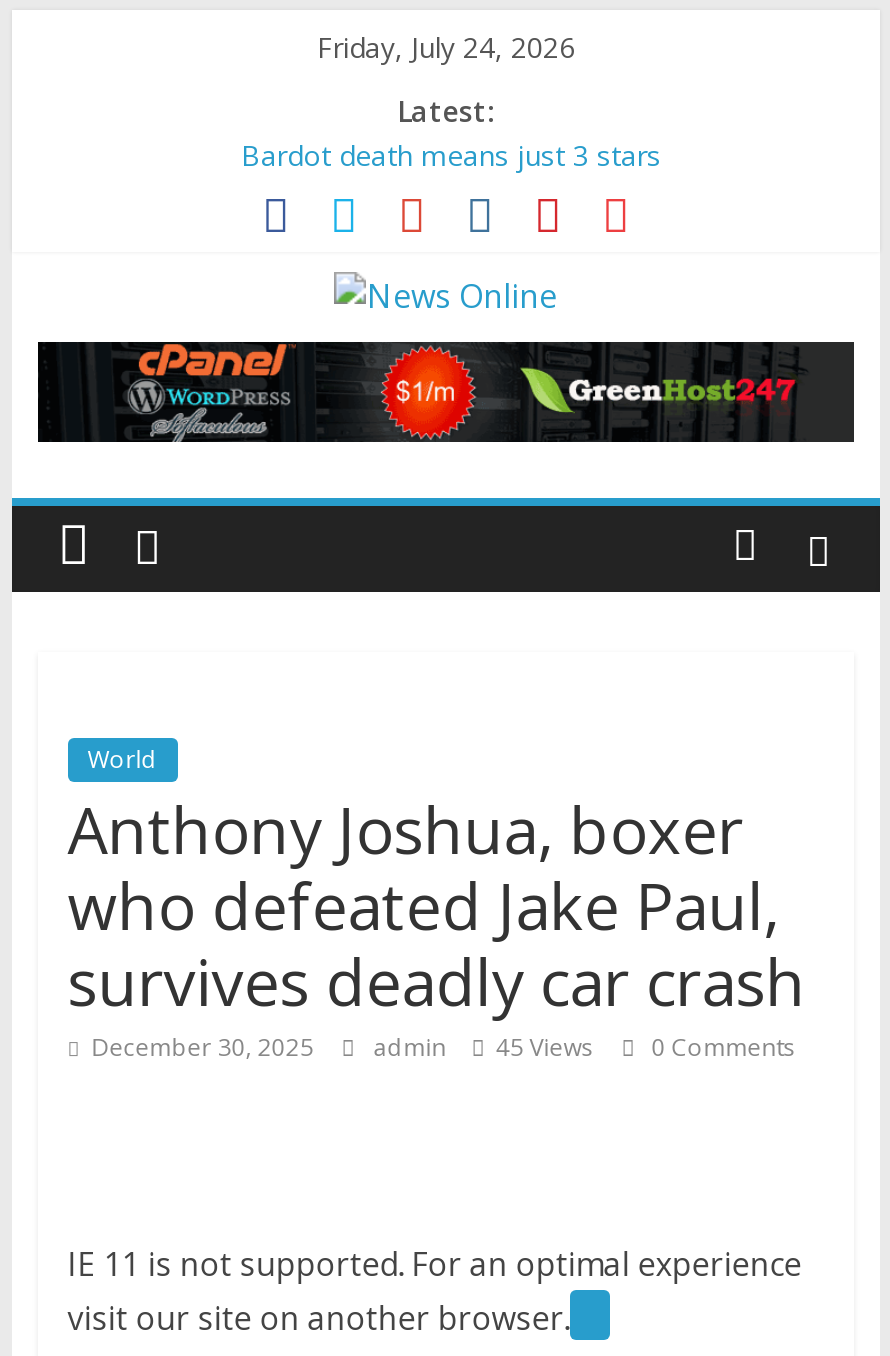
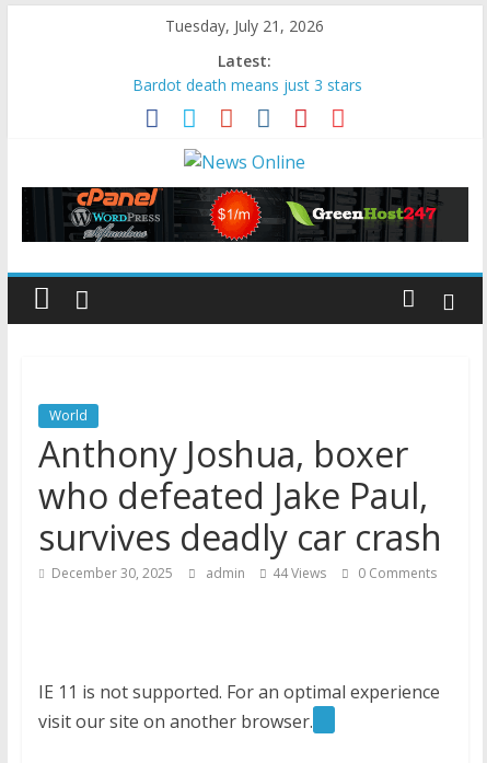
[317,28,575,66] Friday, July 24, 2026 -> [166,15,324,36] Tuesday, July 21, 2026
[92,1031,796,1065] December 30, 2025 admin 45 Views 0 Comments -> [51,564,436,583] December 30, 2025 admin 44 Views 0 Comments

